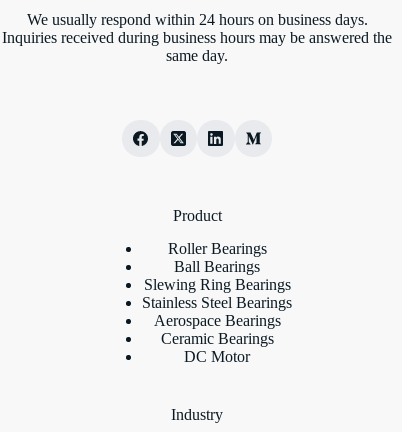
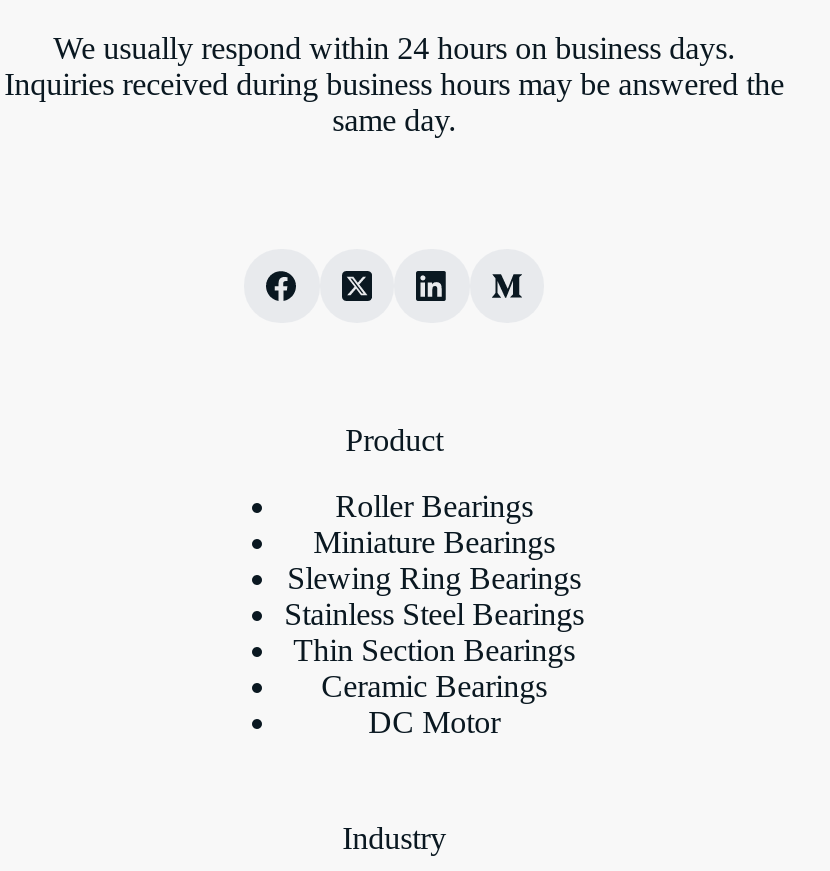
[174,258,260,275] Ball Bearings -> [313,525,555,559] Miniature Bearings
[154,312,281,329] Aerospace Bearings -> [293,633,575,667] Thin Section Bearings

